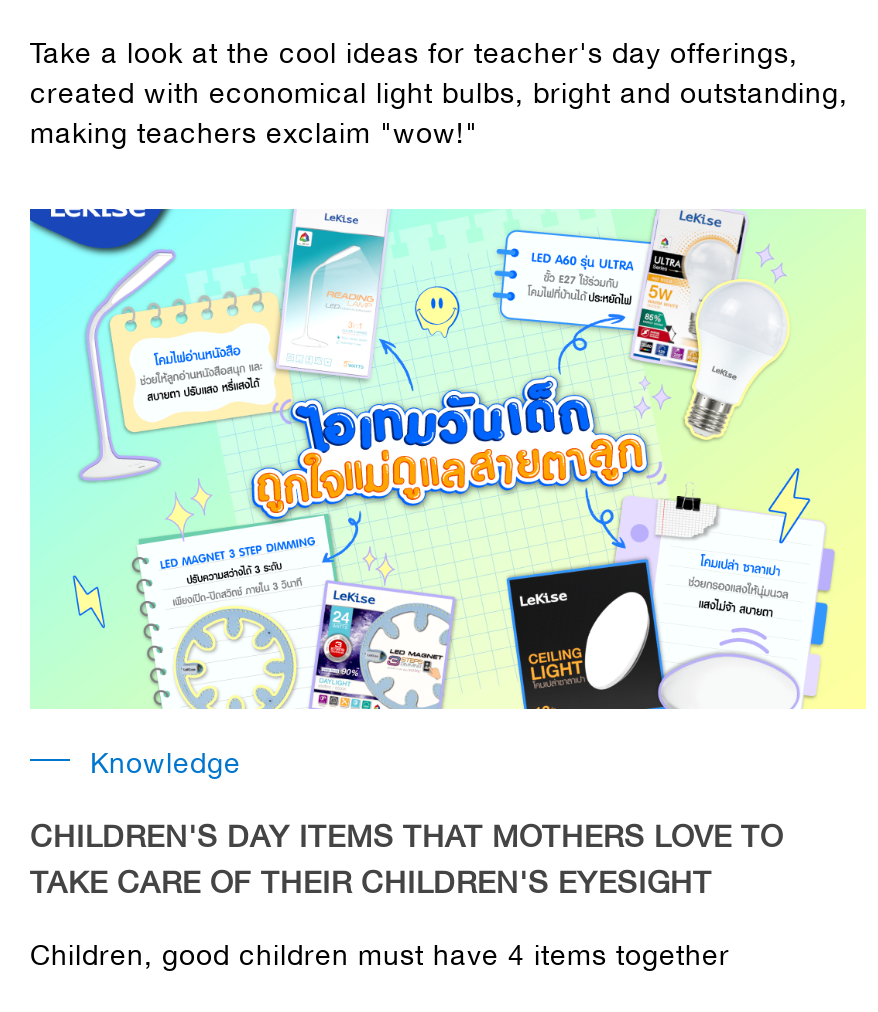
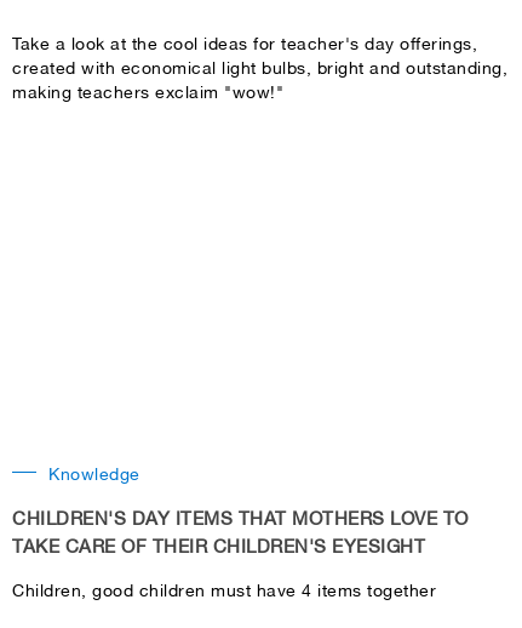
[28,207,868,711] [image] -> none

